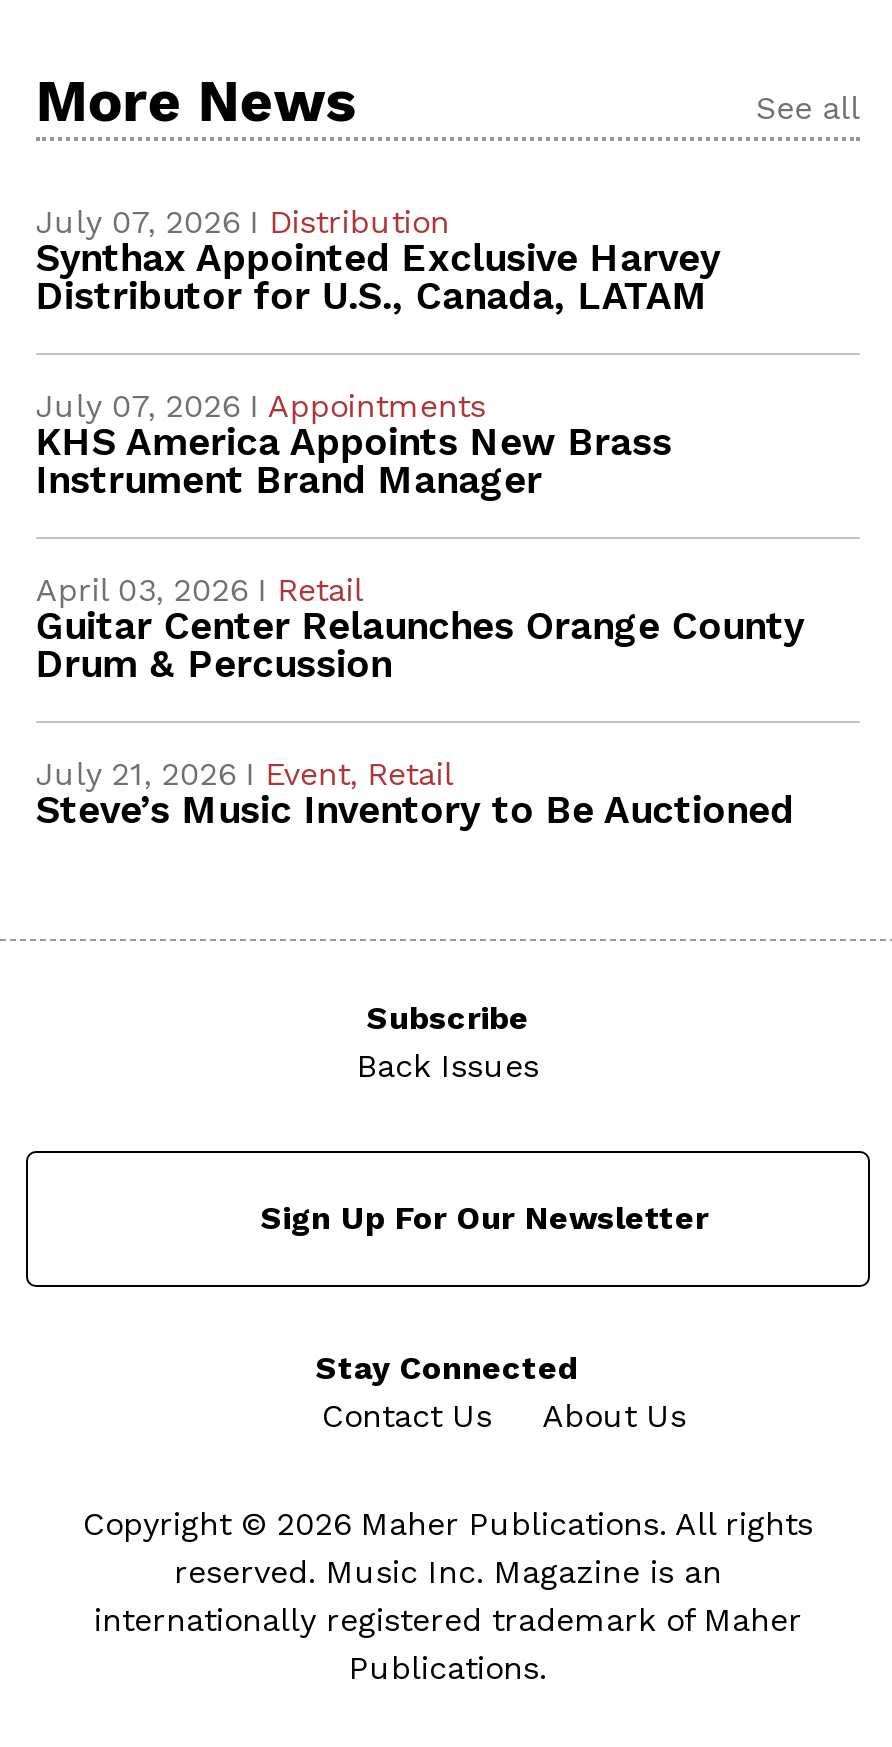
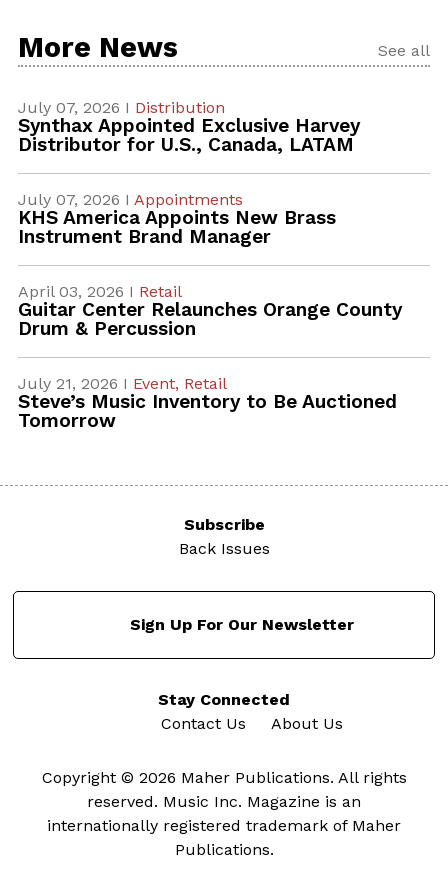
none -> [18,409,116,432] Tomorrow

